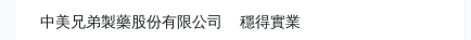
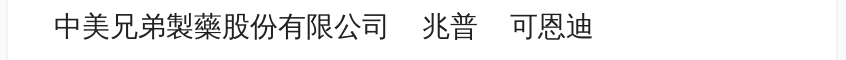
[240,12,301,30] 穩得實業 -> [422,8,594,42] 兆普 | 可恩迪

